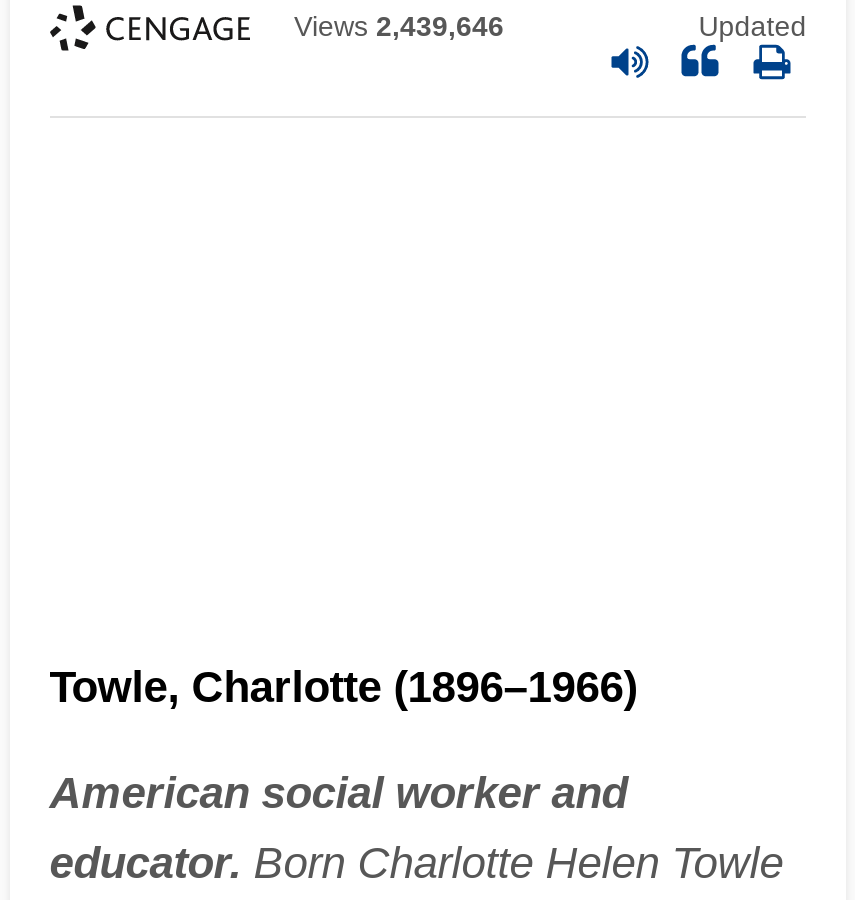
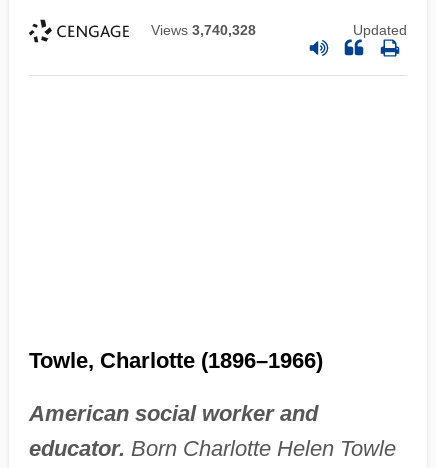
[294,11,504,43] Views 2,439,646 -> [151,22,256,38] Views 3,740,328

